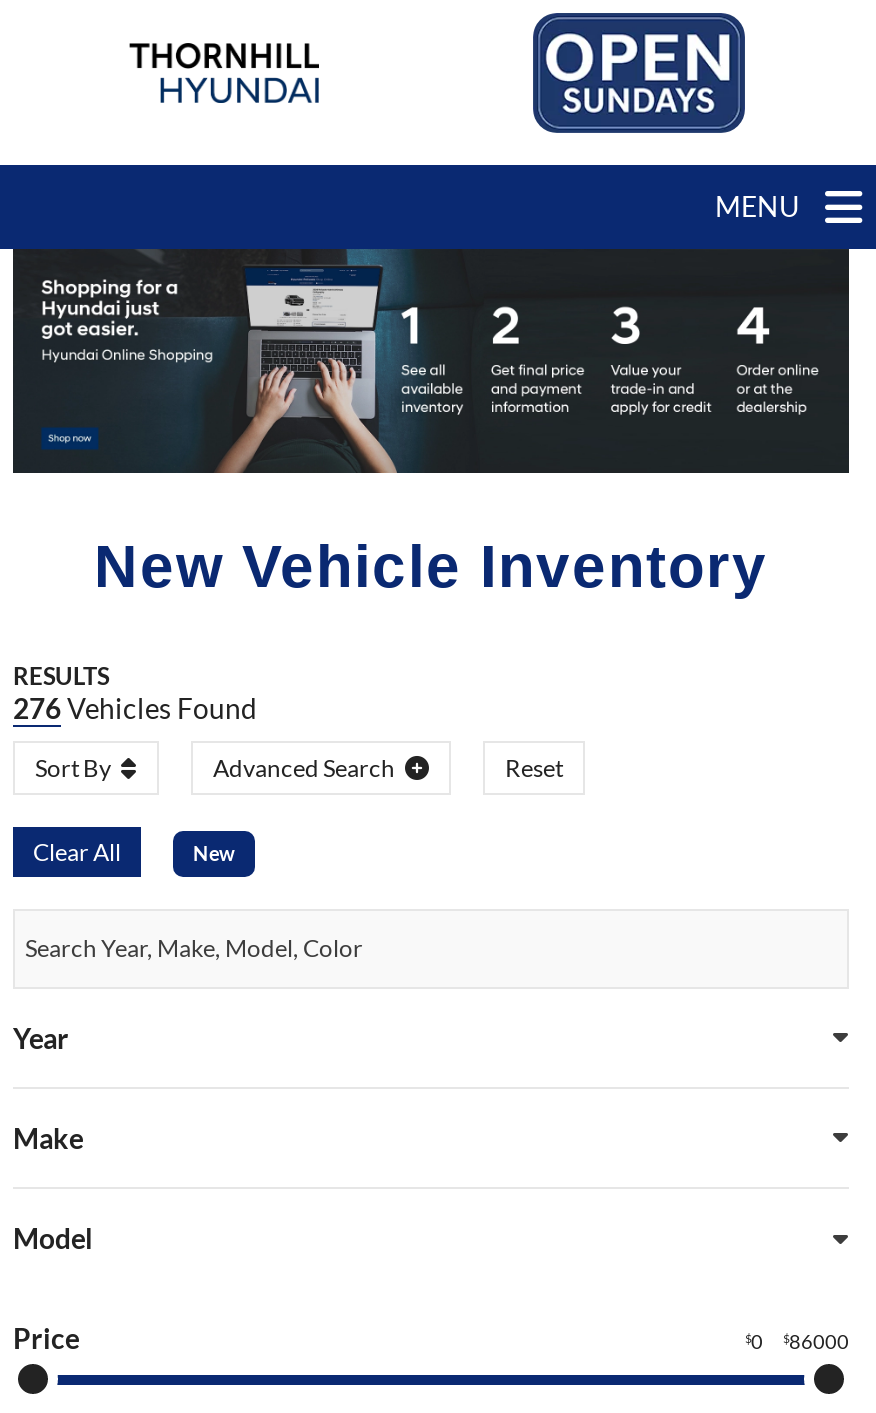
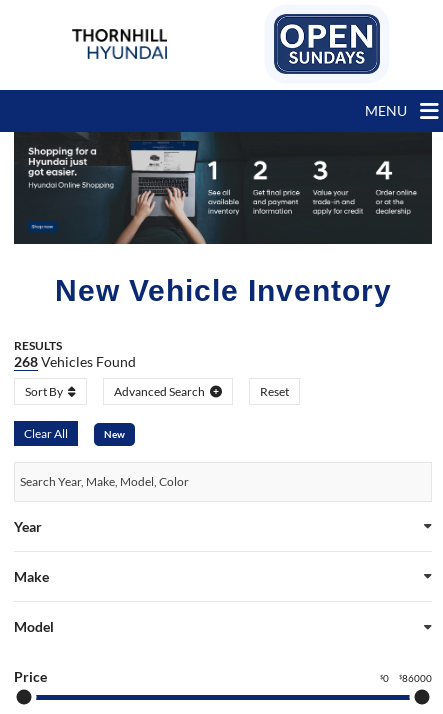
[13,691,257,725] 276 Vehicles Found -> [14,353,136,370] 268 Vehicles Found

